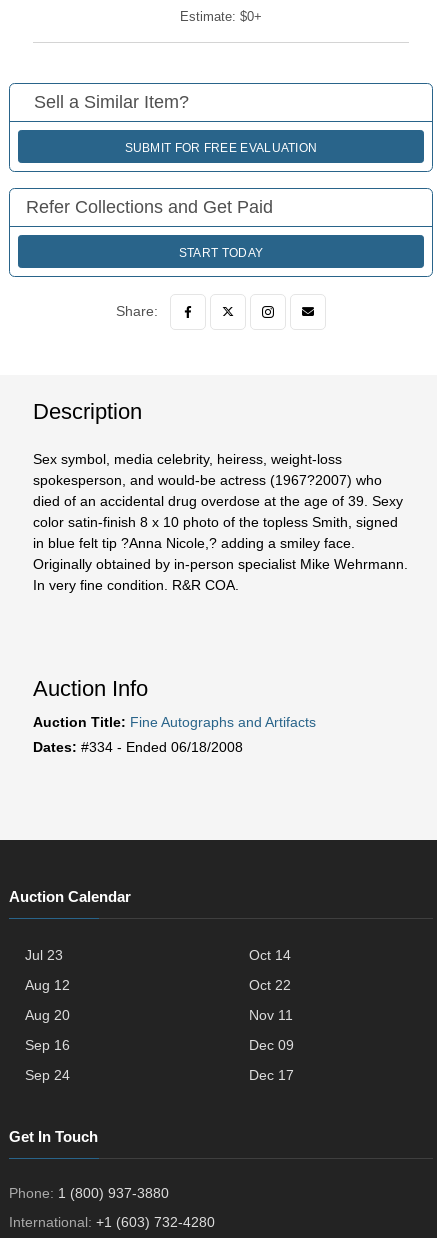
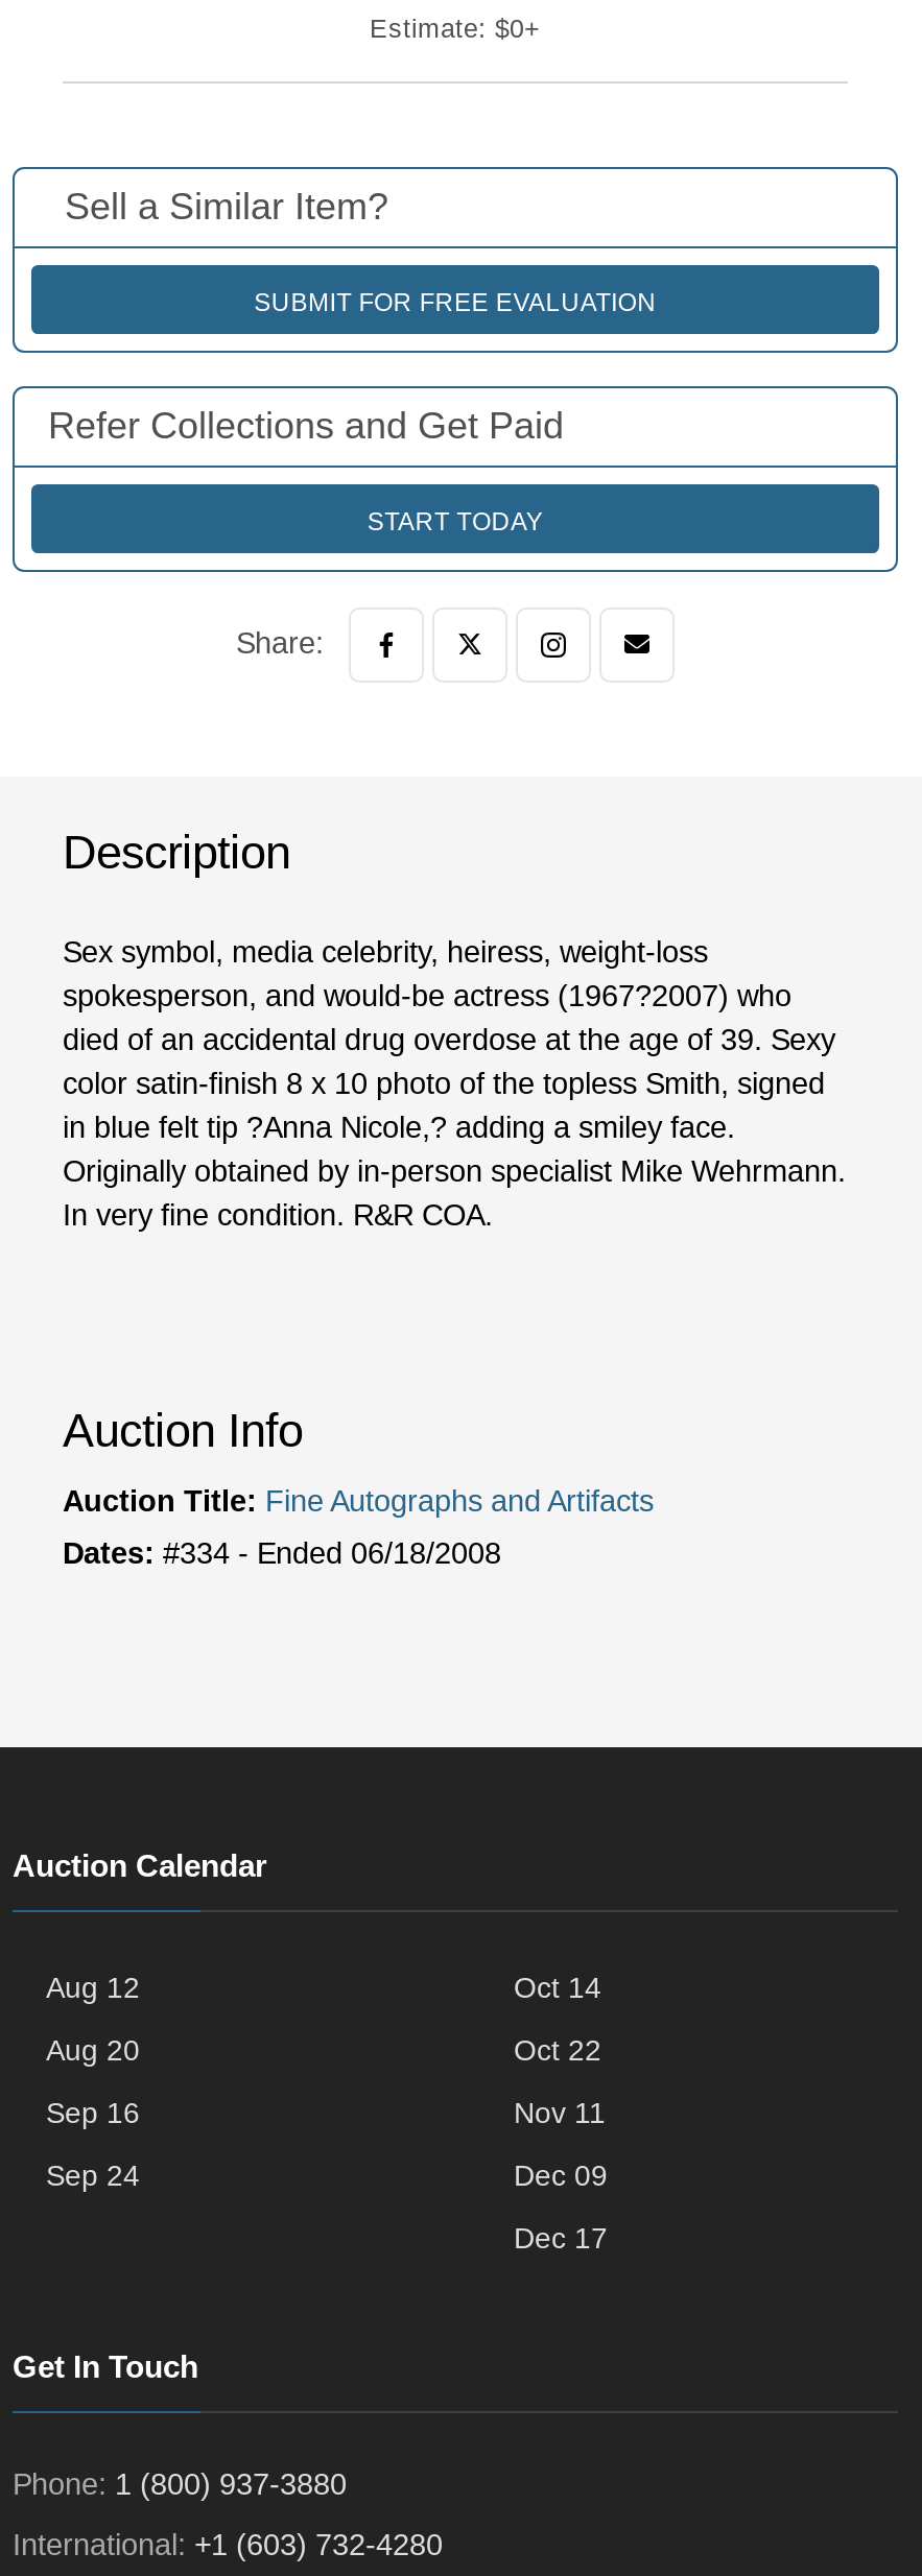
[25,947,63,963] Jul 23 -> none
moved [25,977,70,1083] -> [46,1972,140,2193]: Aug 12 | Aug 20 | Sep 16 | Sep 24

